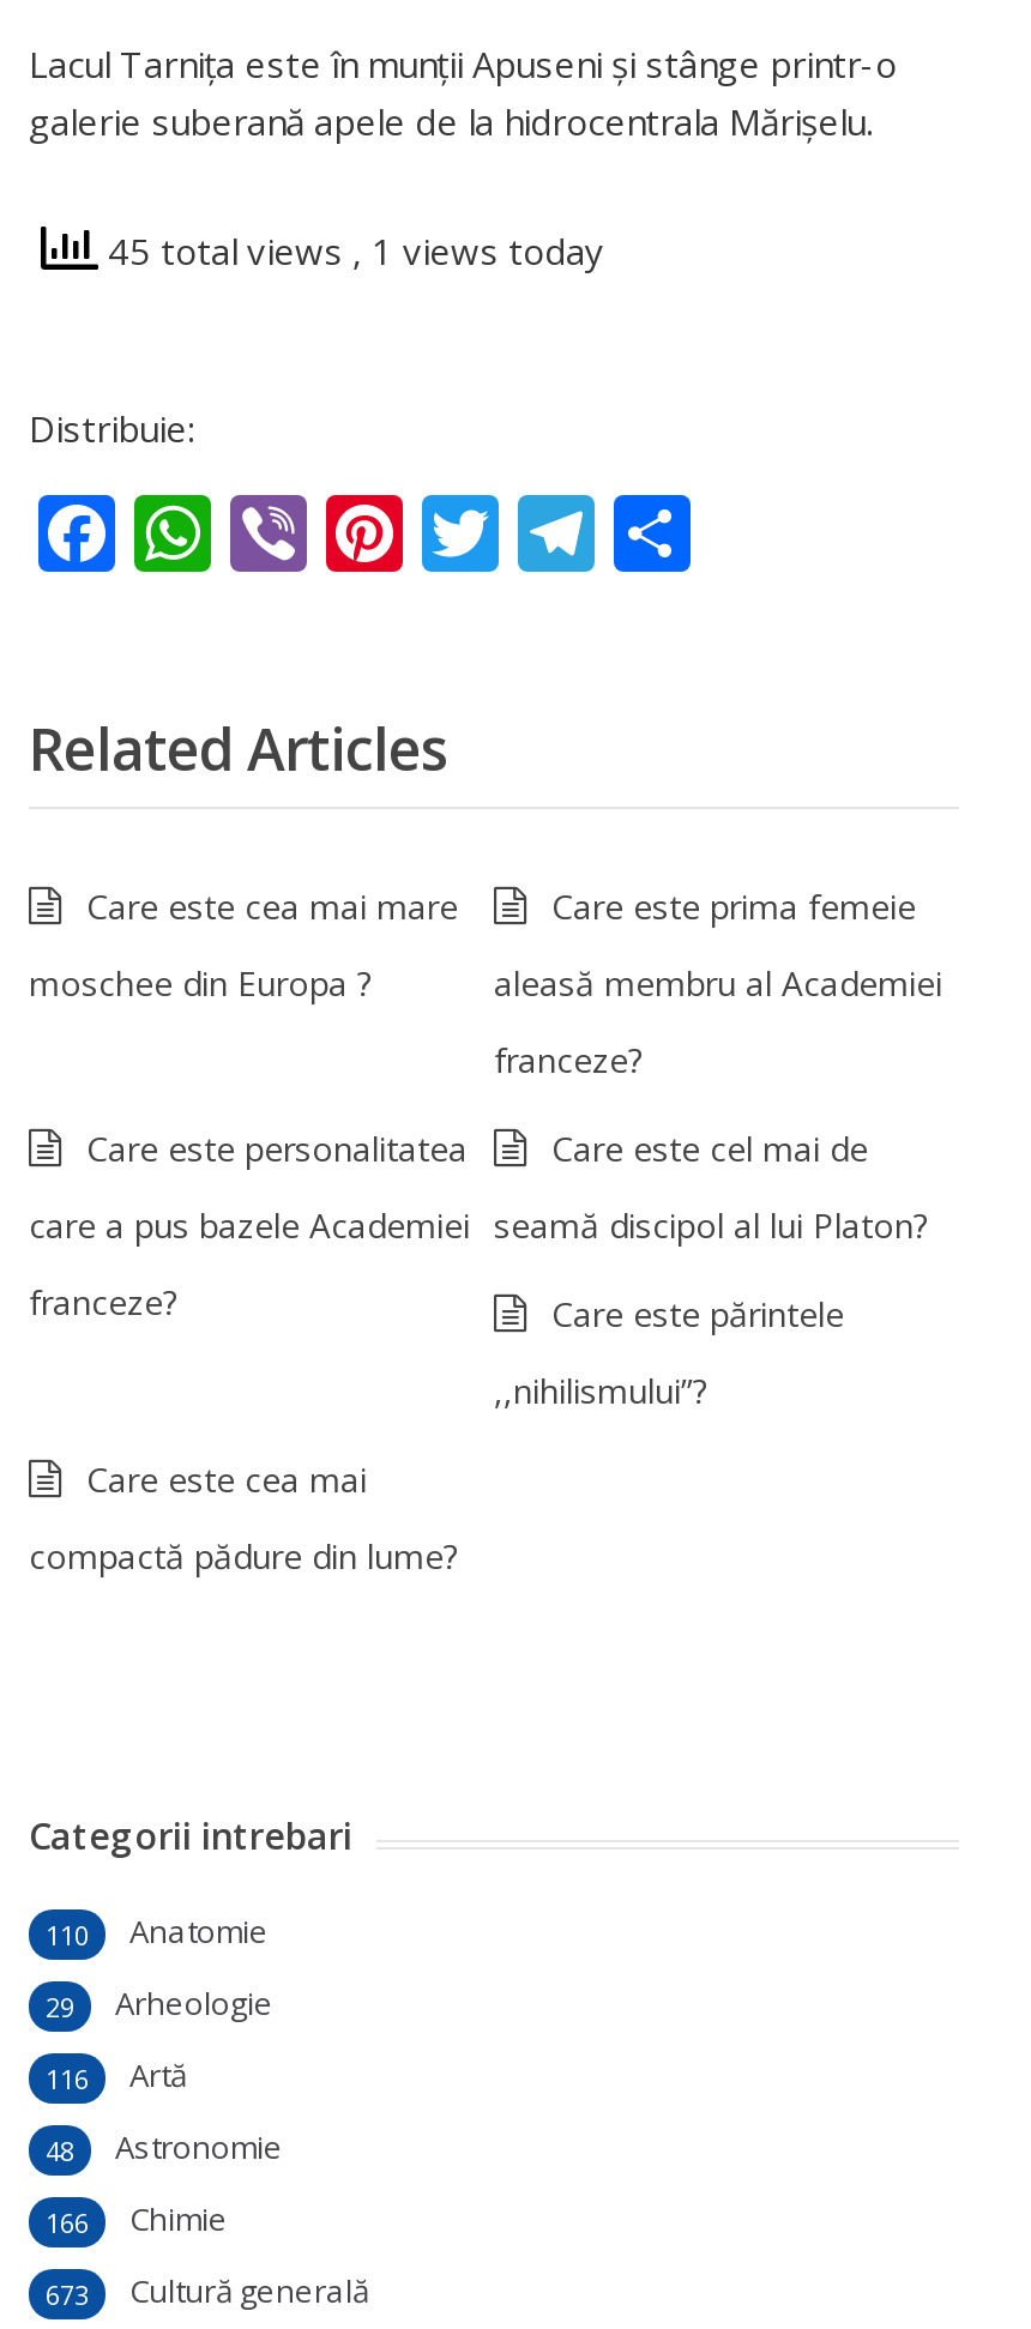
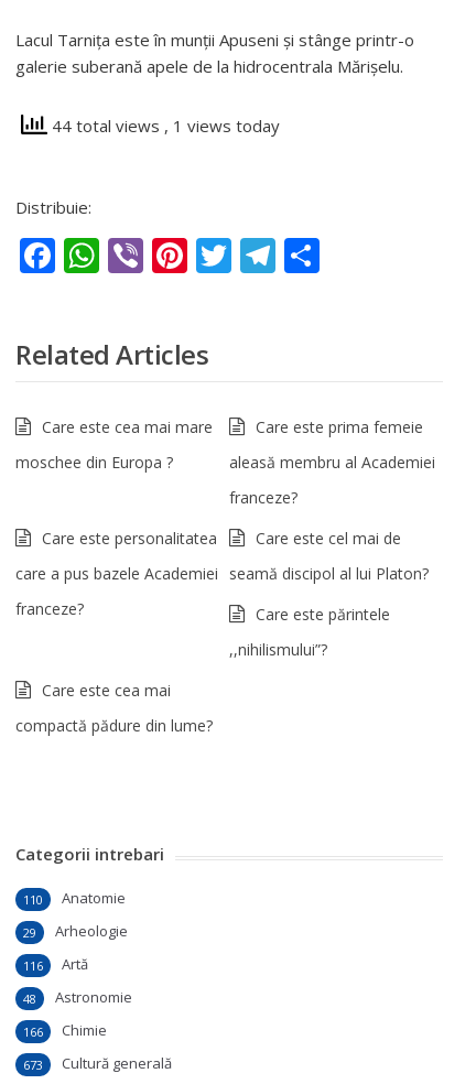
[98,227,604,274] 45 total views, 1 views today -> [47,115,280,137] 44 total views, 1 views today

